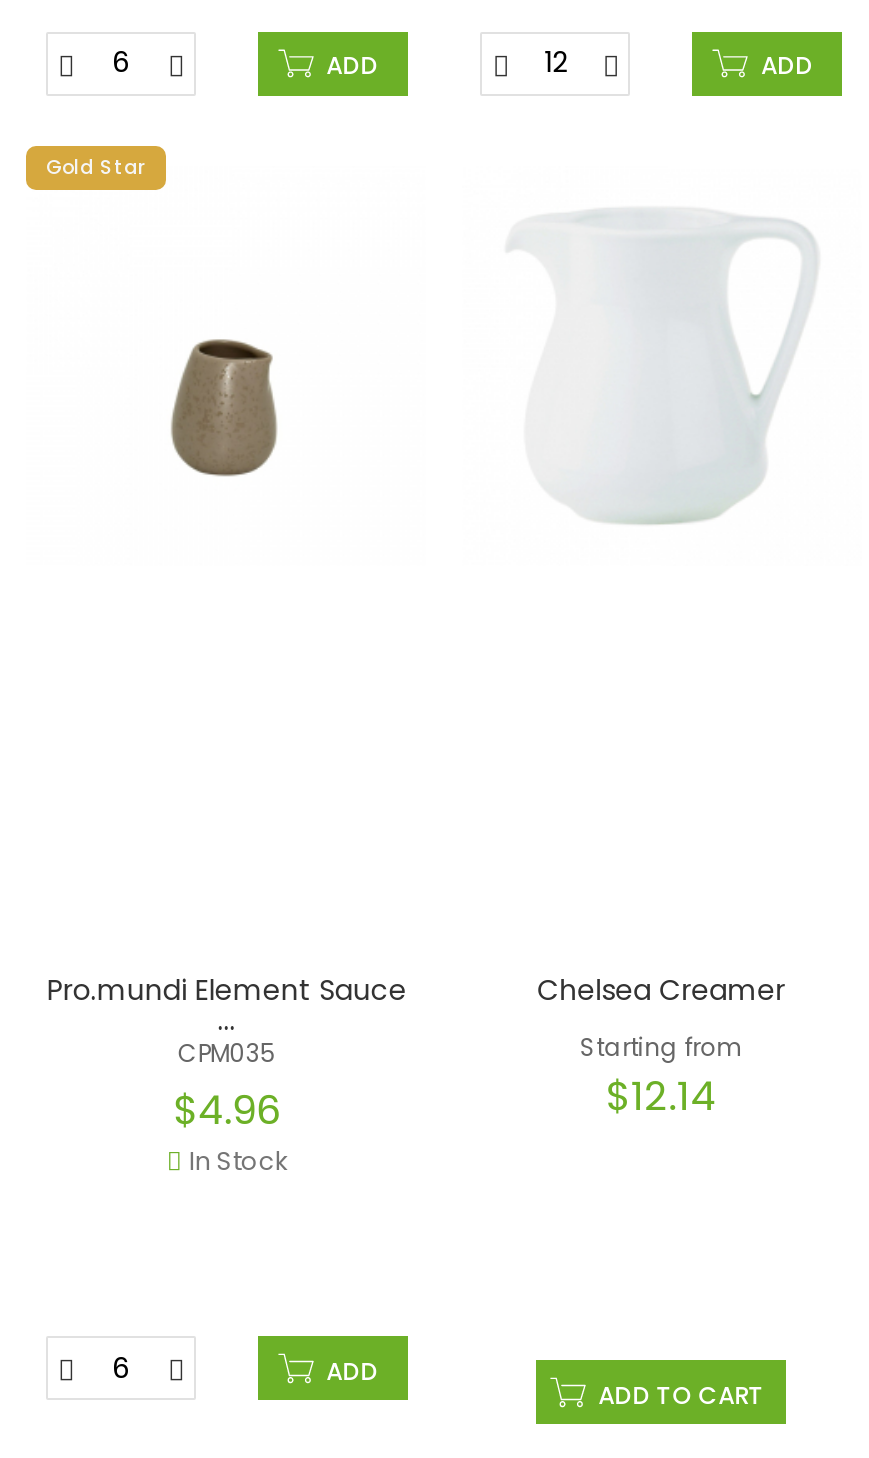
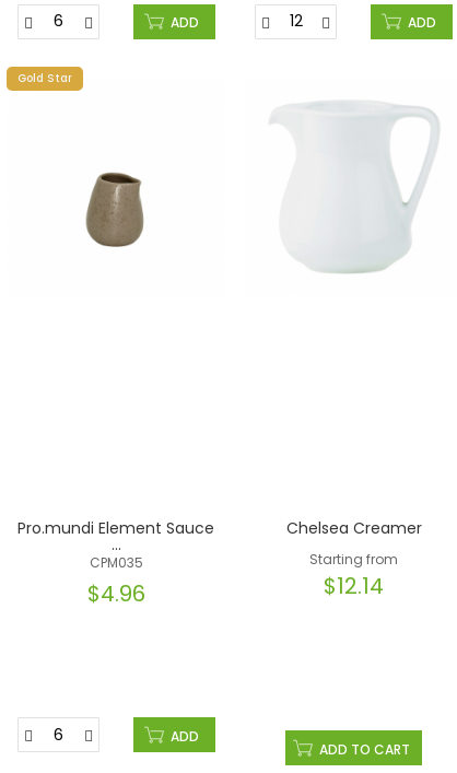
[183,1145,287,1179] In Stock -> none

